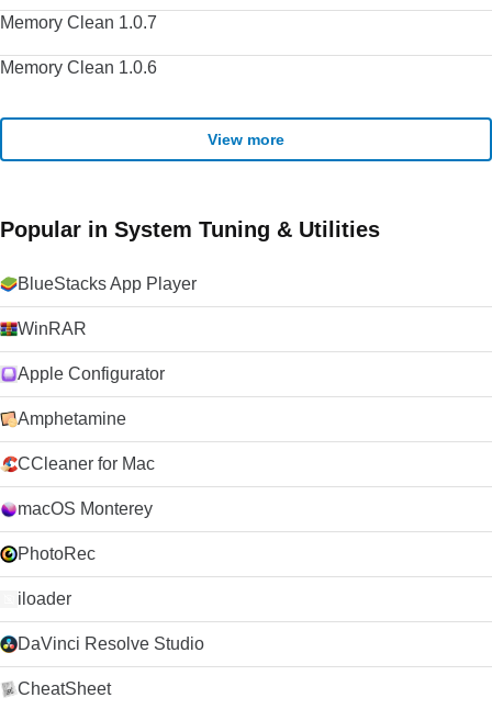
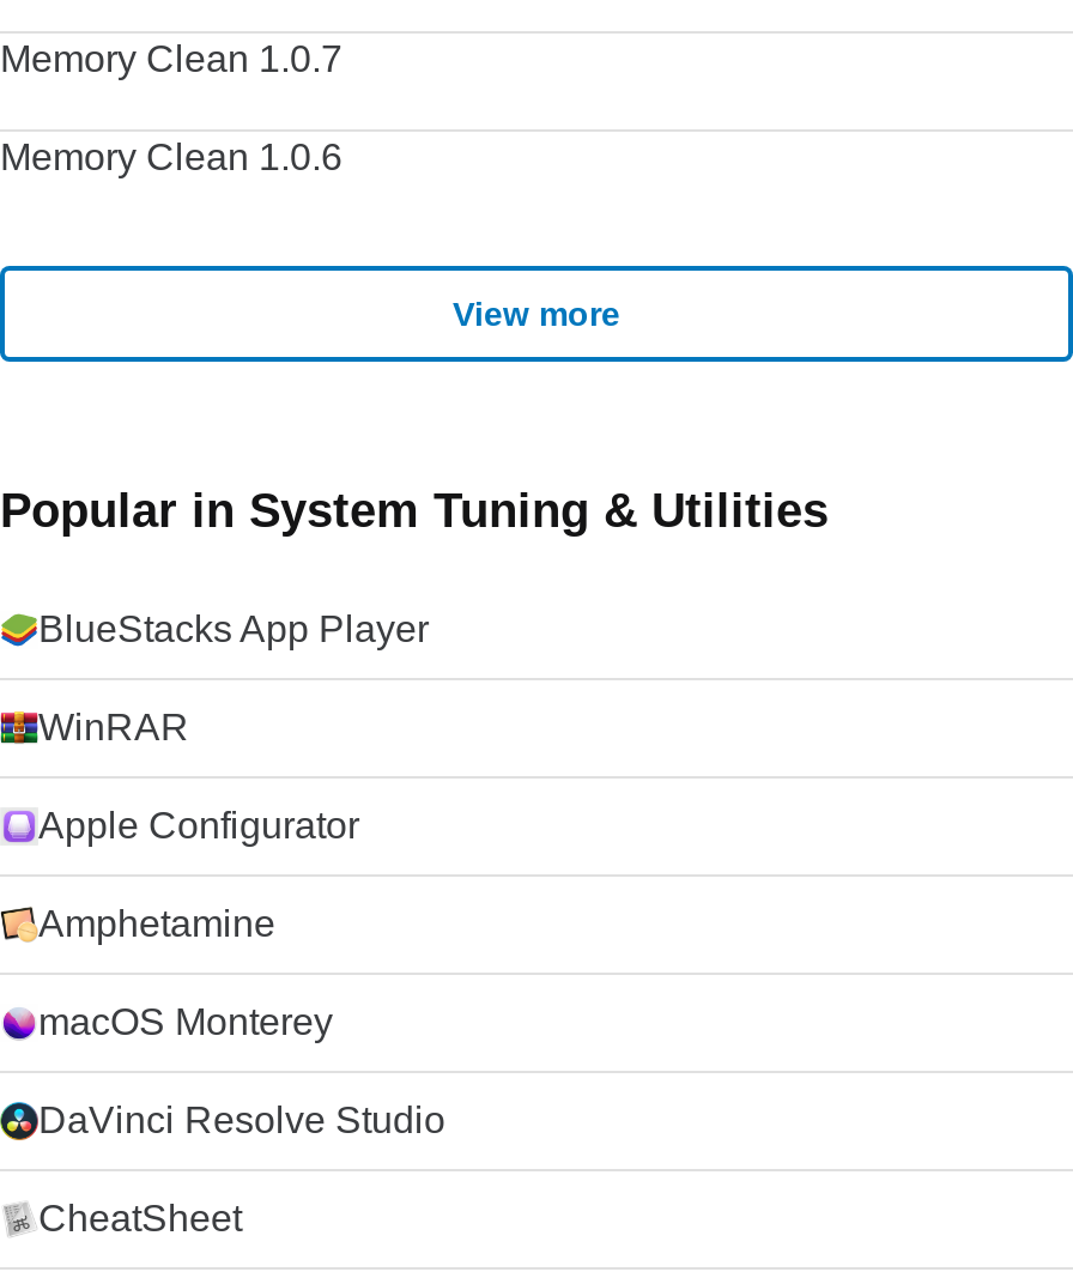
[18,454,155,473] CCleaner for Mac -> none
[18,544,96,608] PhotoRec | iloader -> none

